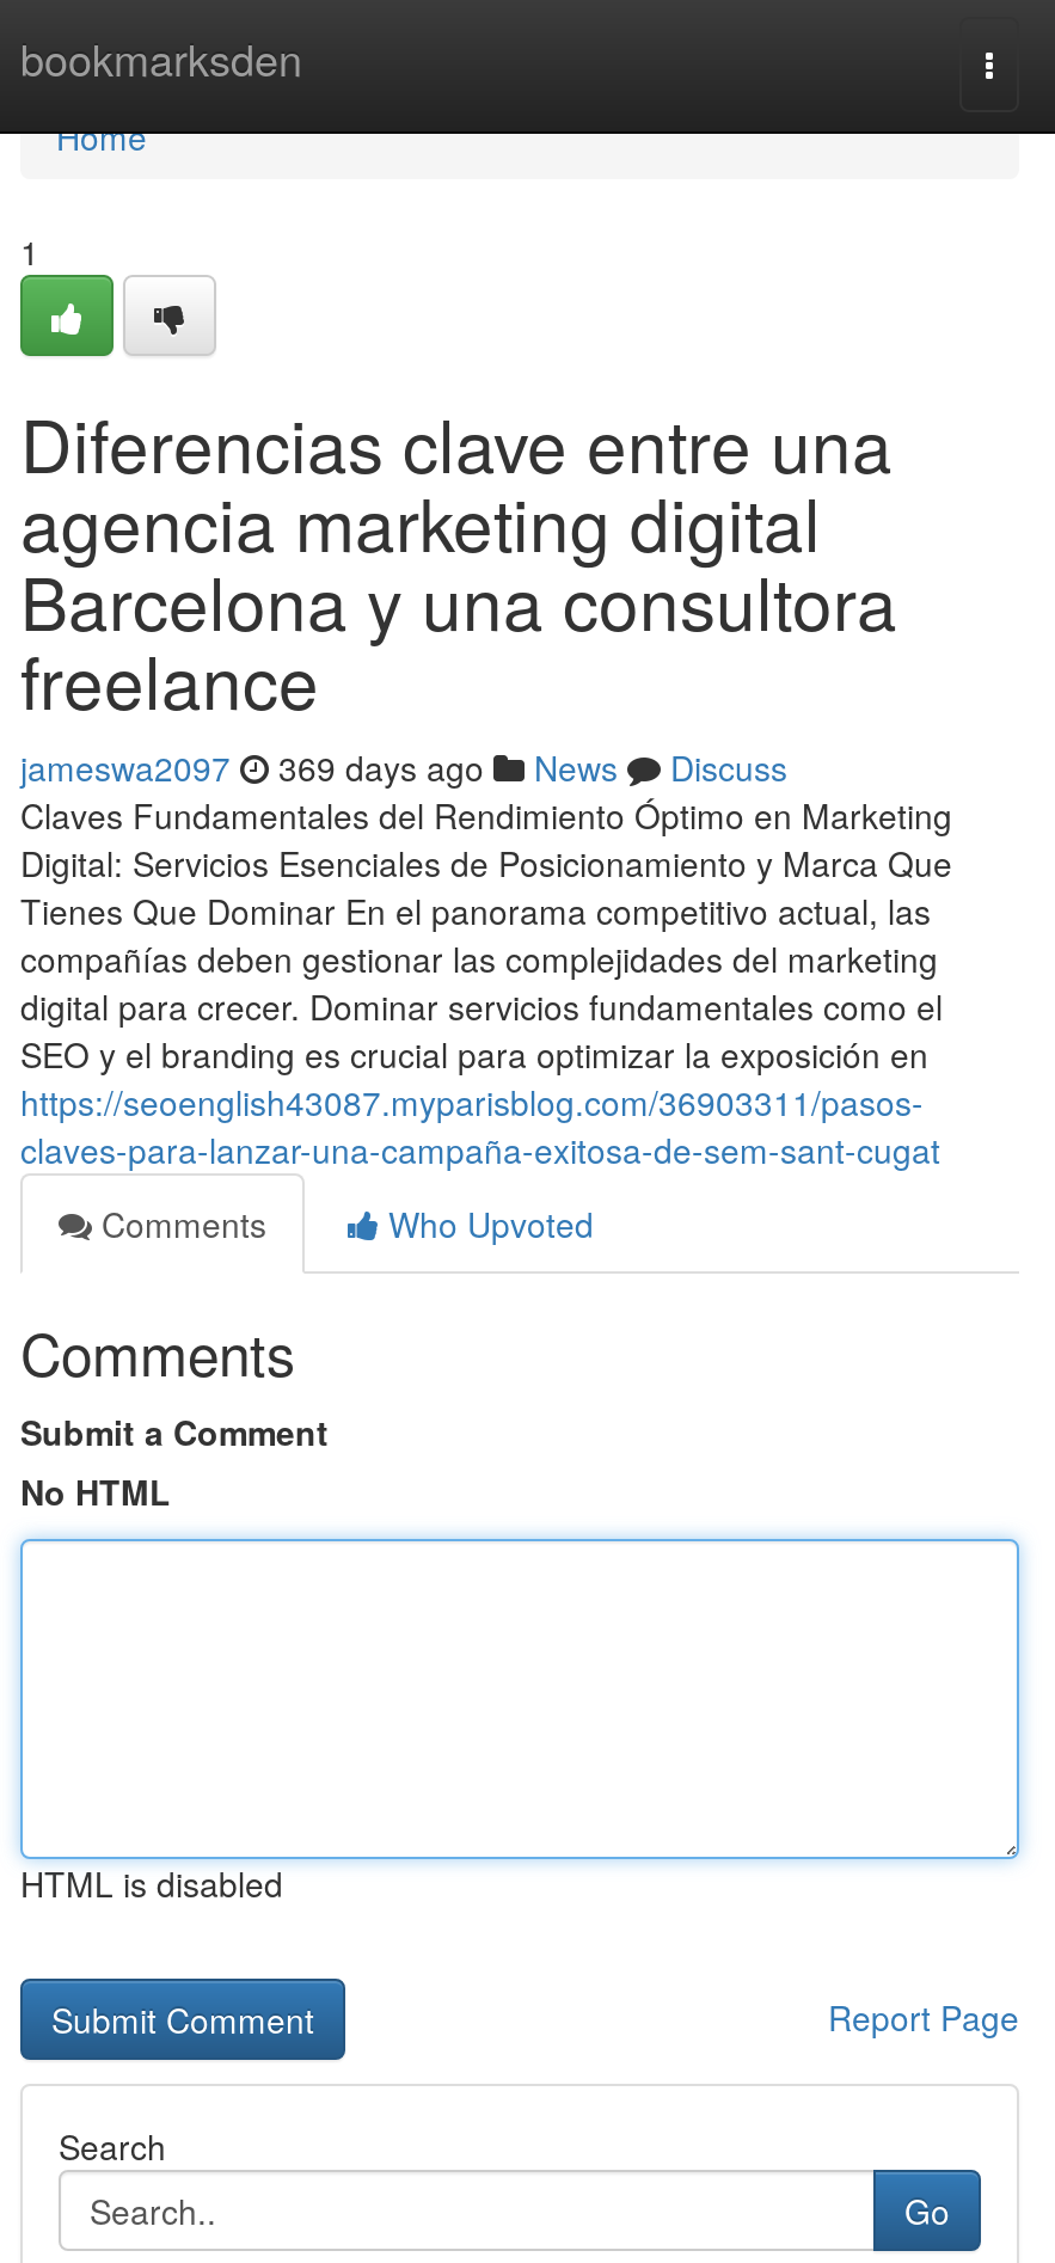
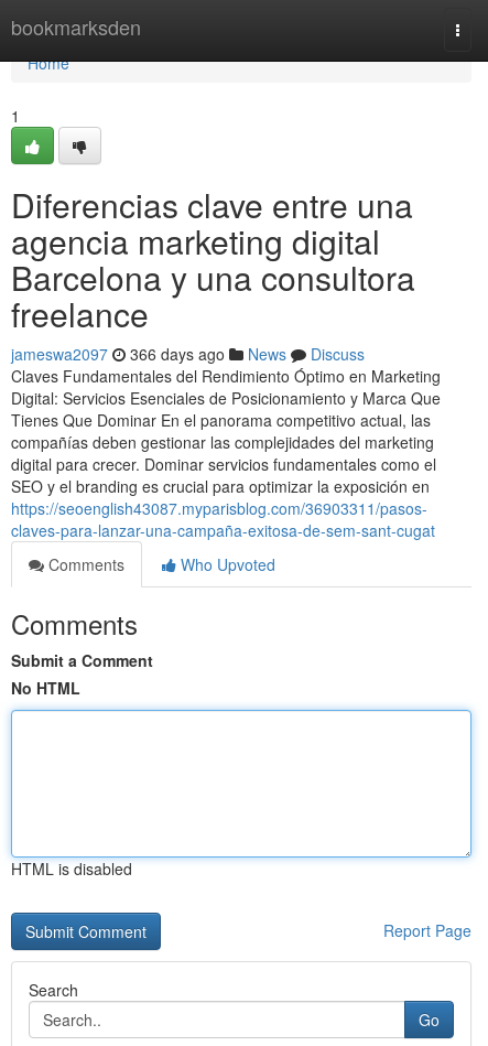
[20,743,787,791] jameswa2097 369 days ago News Discuss -> [11,343,365,365] jameswa2097 366 days ago News Discuss

